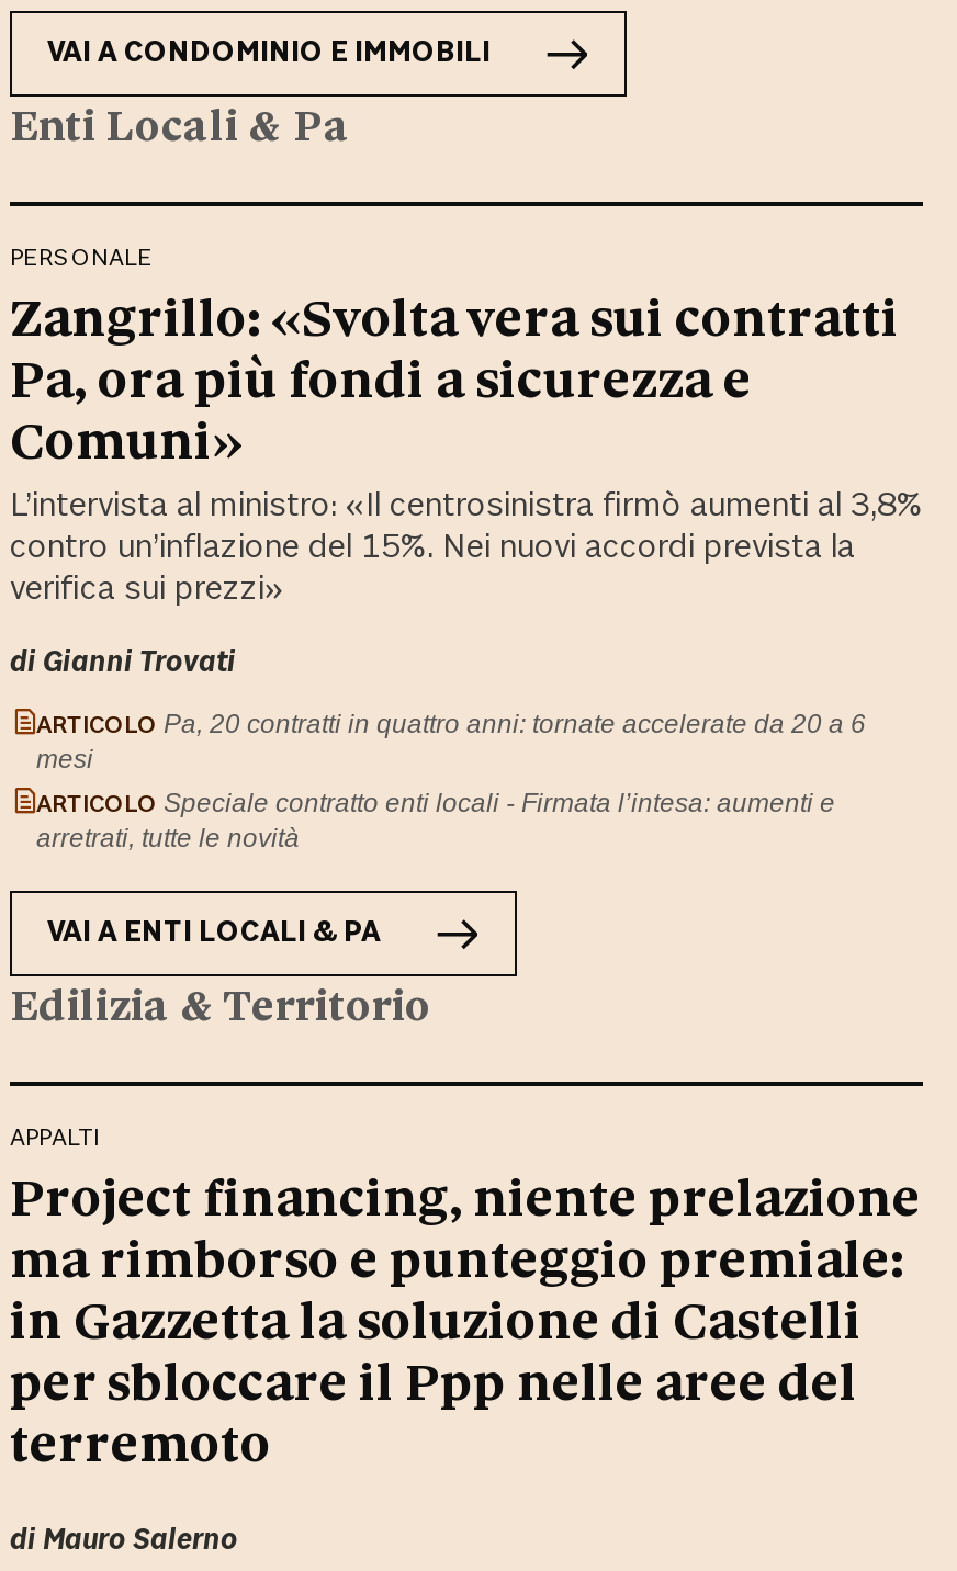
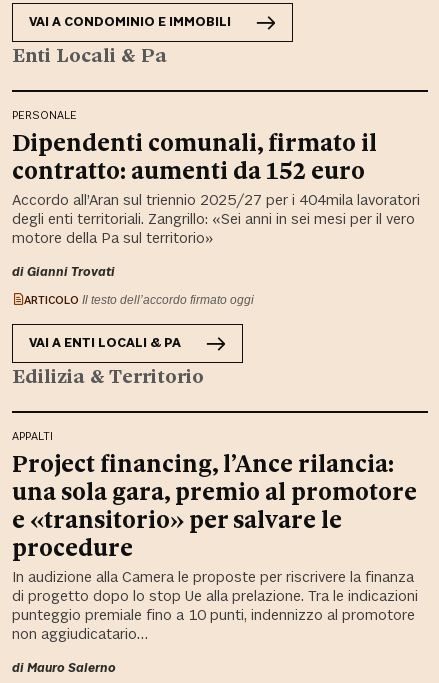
[10,277,923,610] Zangrillo: «Svolta vera sui contratti | Pa, ora più fondi a sicurezza e | Comuni» | L’intervista al ministro: «Il centrosinistra firmò aumenti al 3,8% | contro un’inflazione del 15%. Nei nuovi accordi prevista la | verifica sui prezzi» -> [12,124,420,248] Dipendenti comunali, firmato il | contratto: aumenti da 152 euro | Accordo all’Aran sul triennio 2025/27 per i 404mila lavoratori | degli enti territoriali. Zangrillo: «Sei anni in sei mesi per il vero | motore della Pa sul territorio»
[36,709,866,854] ARTICOLO Pa, 20 contratti in quattro anni: tornate accelerate da 20 a 6 | mesi | ARTICOLO Speciale contratto enti locali - Firmata l’intesa: aumenti e | arretrati, tutte le novità -> [24,293,254,308] ARTICOLO Il testo dell’accordo firmato oggi
moved [10,915,431,1153] -> [12,335,204,444]: VAI A ENTI LOCALI & PA | Edilizia & Territorio | APPALTI
[10,1157,921,1477] Project financing, niente prelazione | ma rimborso e punteggio premiale: | in Gazzetta la soluzione di Castelli | per sbloccare il Ppp nelle aree del | terremoto -> [12,445,418,644] Project financing, l’Ance rilancia: | una sola gara, premio al promotore | e «transitorio» per salvare le | procedure | In audizione alla Camera le proposte per riscrivere la finanza | di progetto dopo lo stop Ue alla prelazione. Tra le indicazioni | punteggio premiale fino a 10 punti, indennizzo al promotore | non aggiudicatario…

